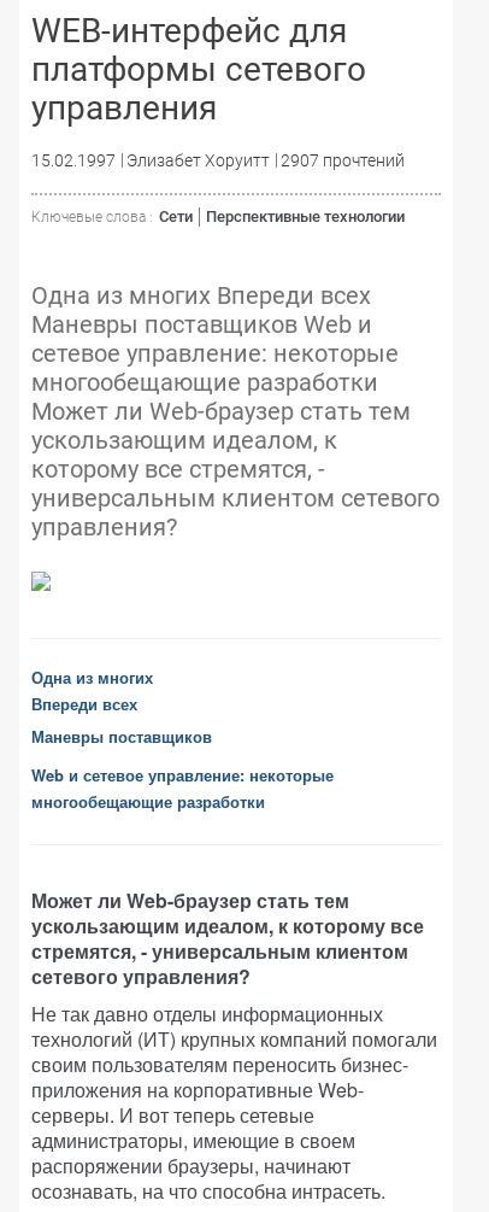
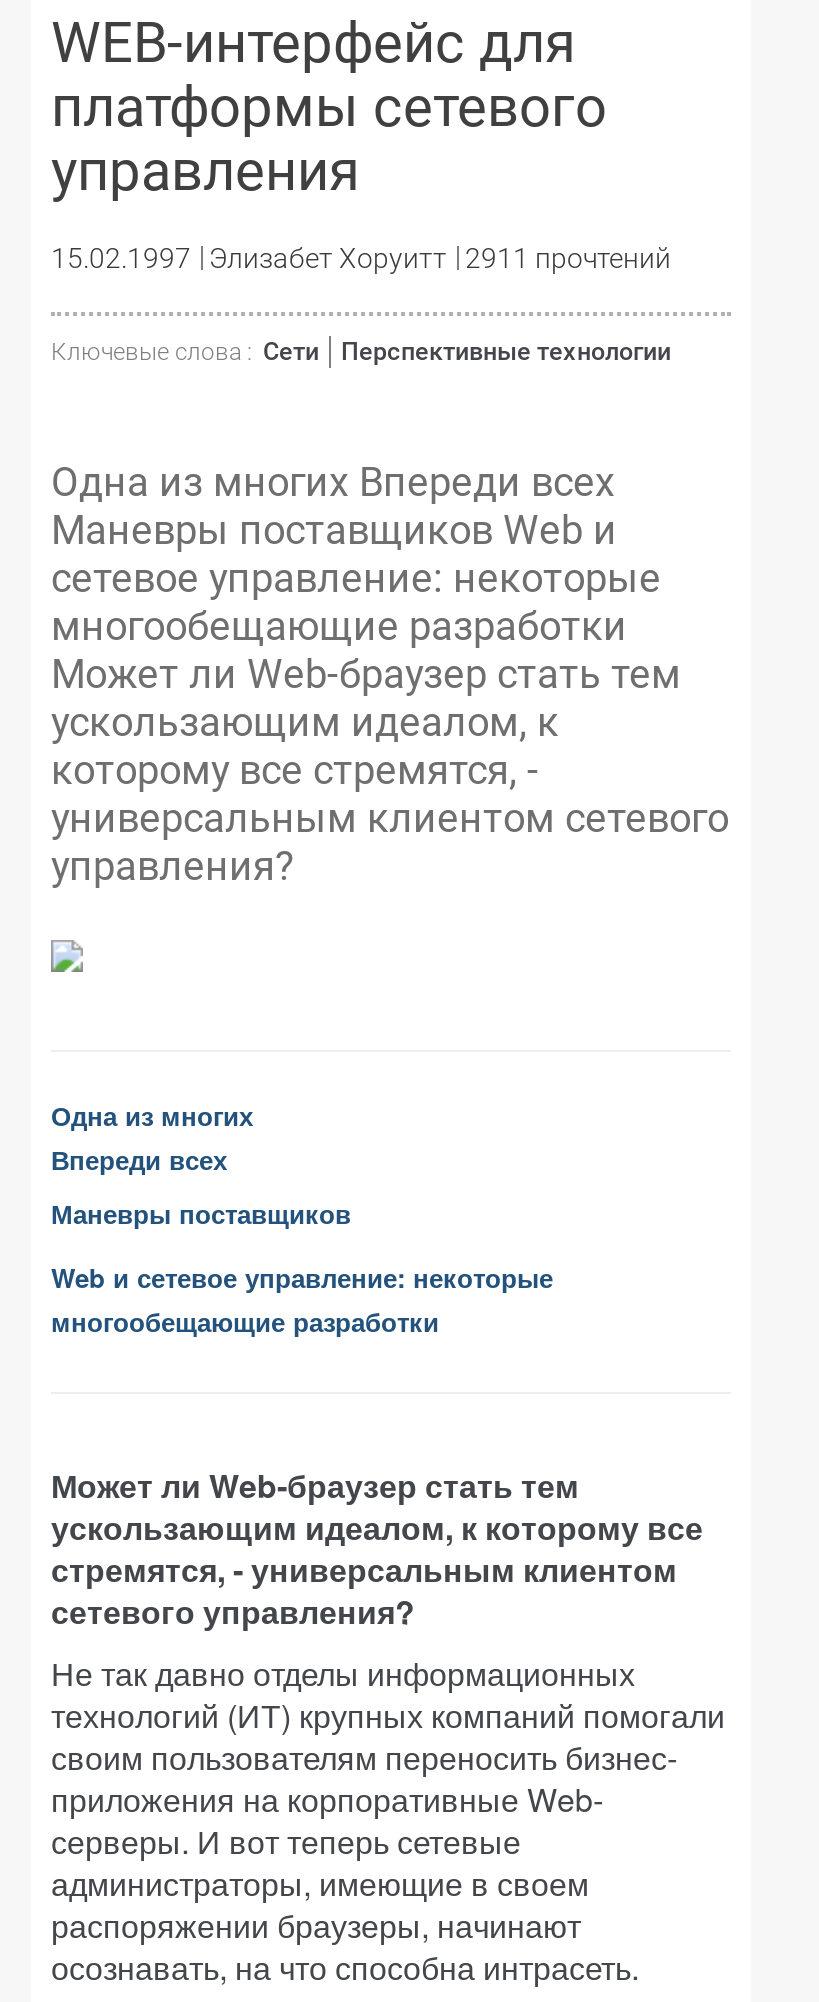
[31,151,405,170] 15.02.1997 Элизабет Хоруитт 2907 прочтений -> [51,242,671,274] 15.02.1997 Элизабет Хоруитт 2911 прочтений

